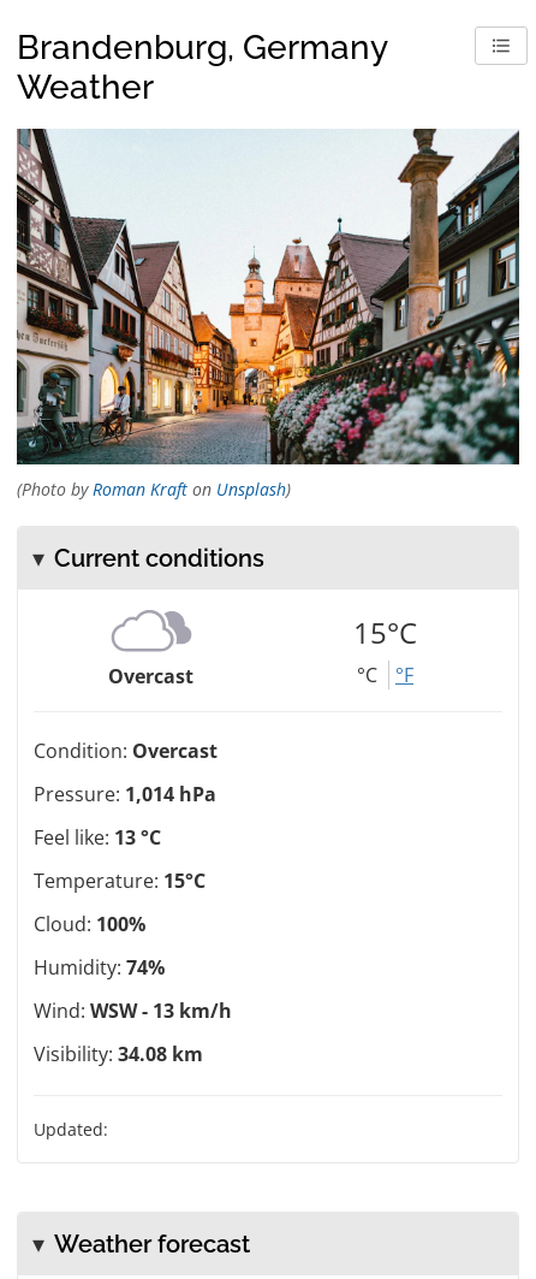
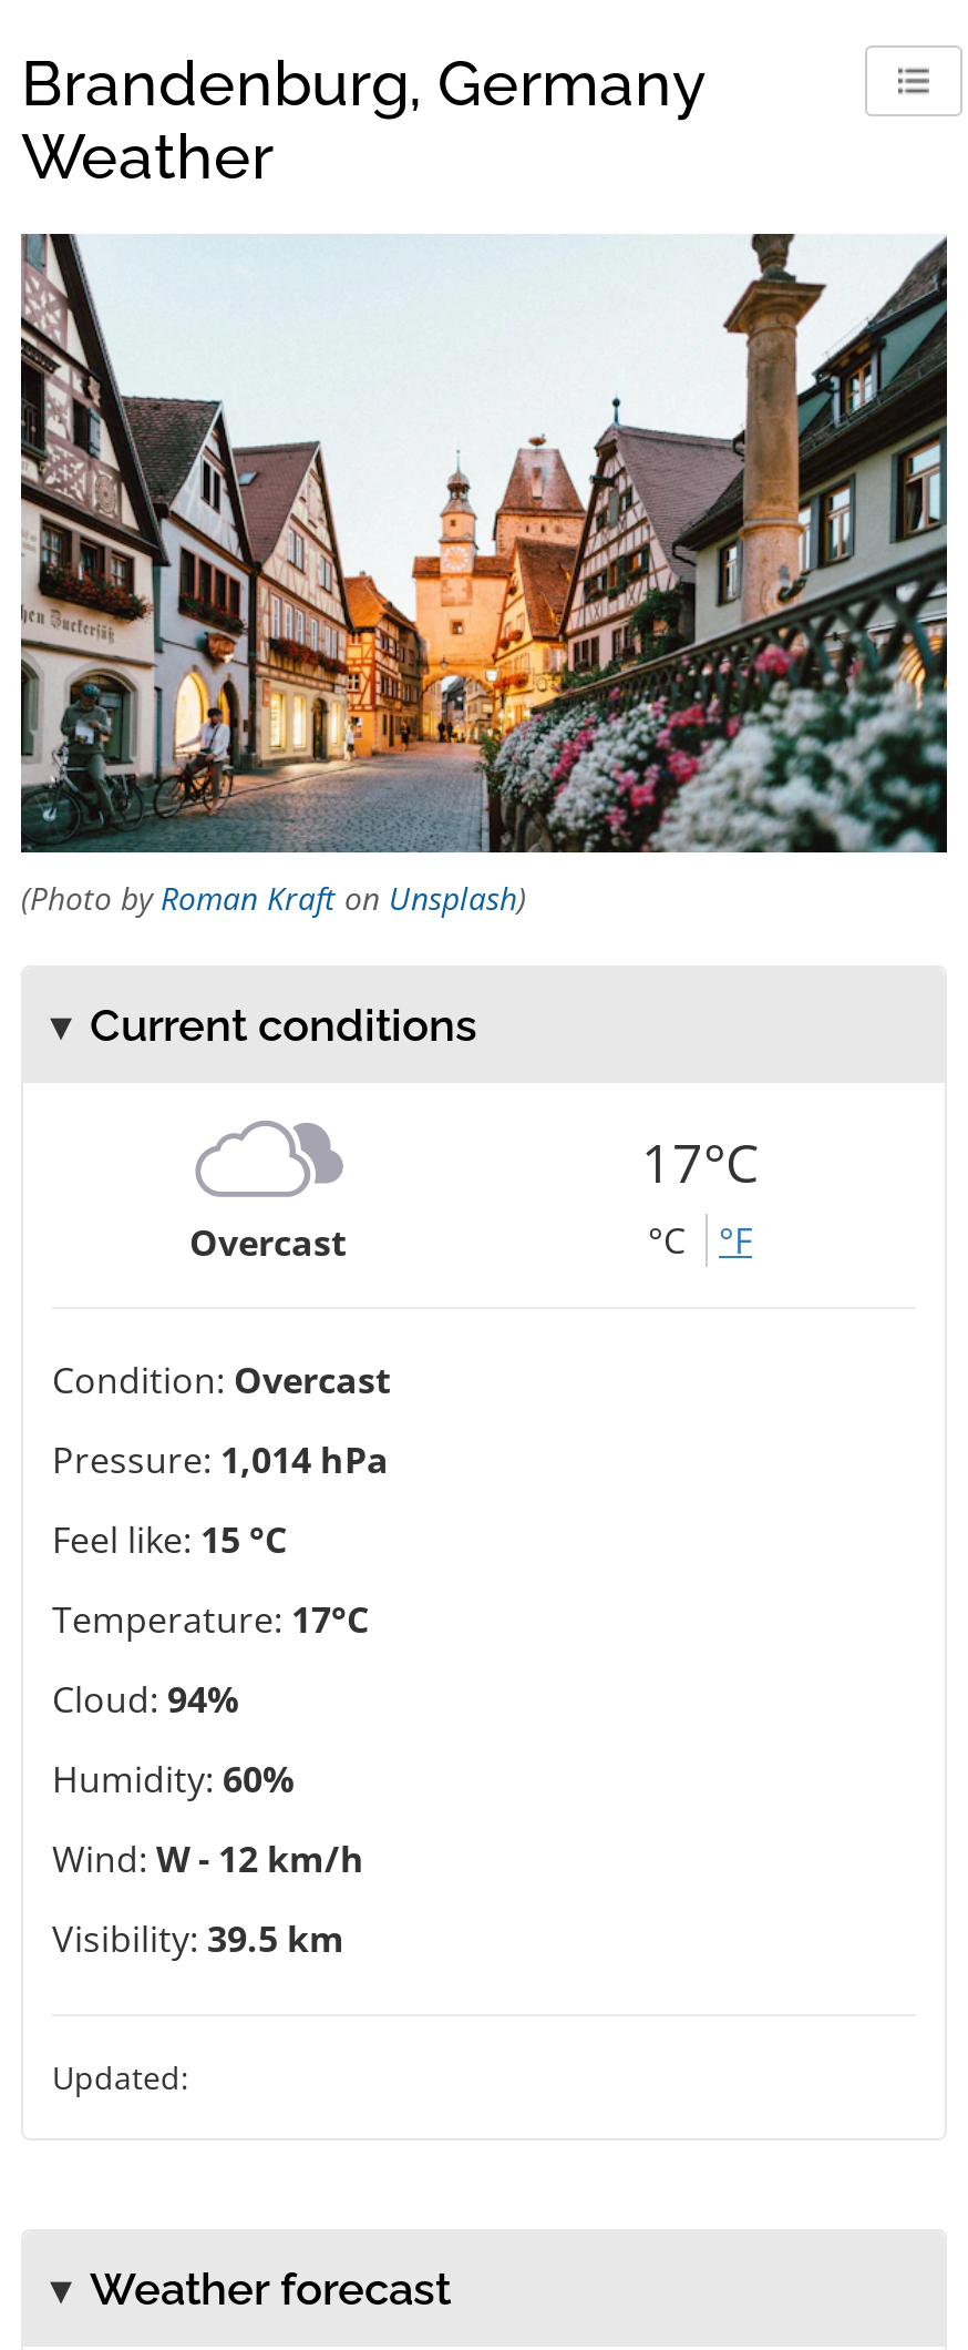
[353,613,417,652] 15°C -> [641,1125,759,1198] 17°C
[34,824,161,851] Feel like: 13 °C -> [52,1516,287,1564] Feel like: 15 °C
[34,868,206,894] Temperature: 15°C -> [52,1595,369,1644] Temperature: 17°C
[34,911,145,937] Cloud: 100% -> [52,1675,238,1724] Cloud: 94%
[34,954,165,981] Humidity: 74% -> [52,1755,294,1804] Humidity: 60%
[34,998,232,1024] Wind: WSW - 13 km/h -> [52,1835,364,1884] Wind: W - 12 km/h
[34,1041,203,1067] Visibility: 34.08 km -> [52,1915,344,1963] Visibility: 39.5 km

